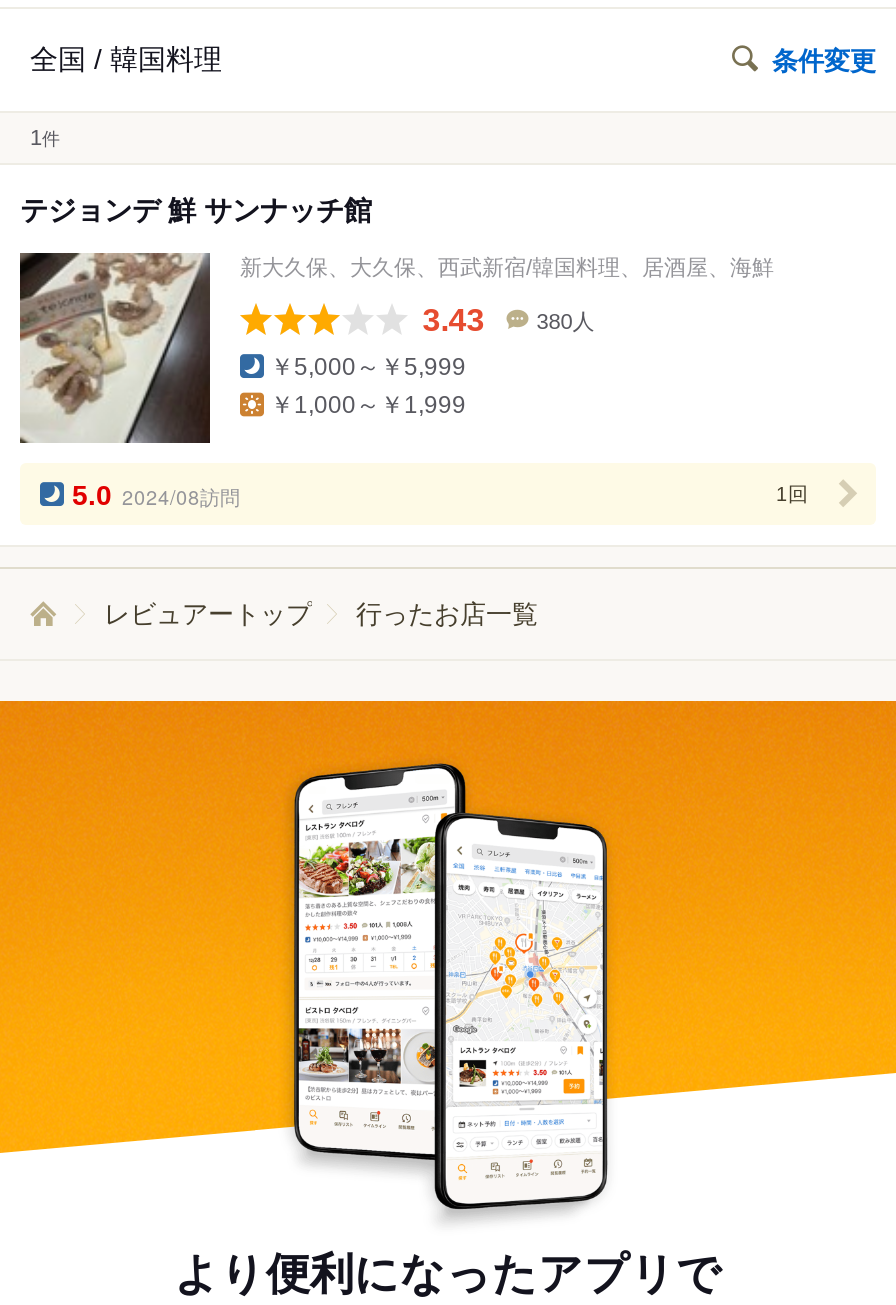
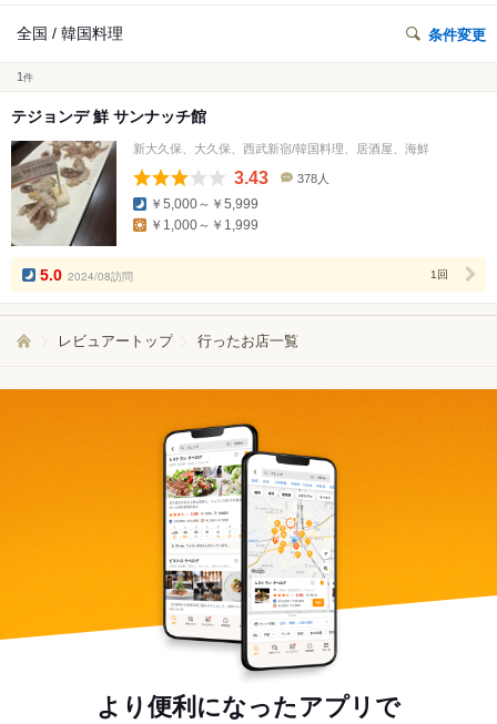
[536,310,594,334] 380人 -> [298,172,330,185] 378人

